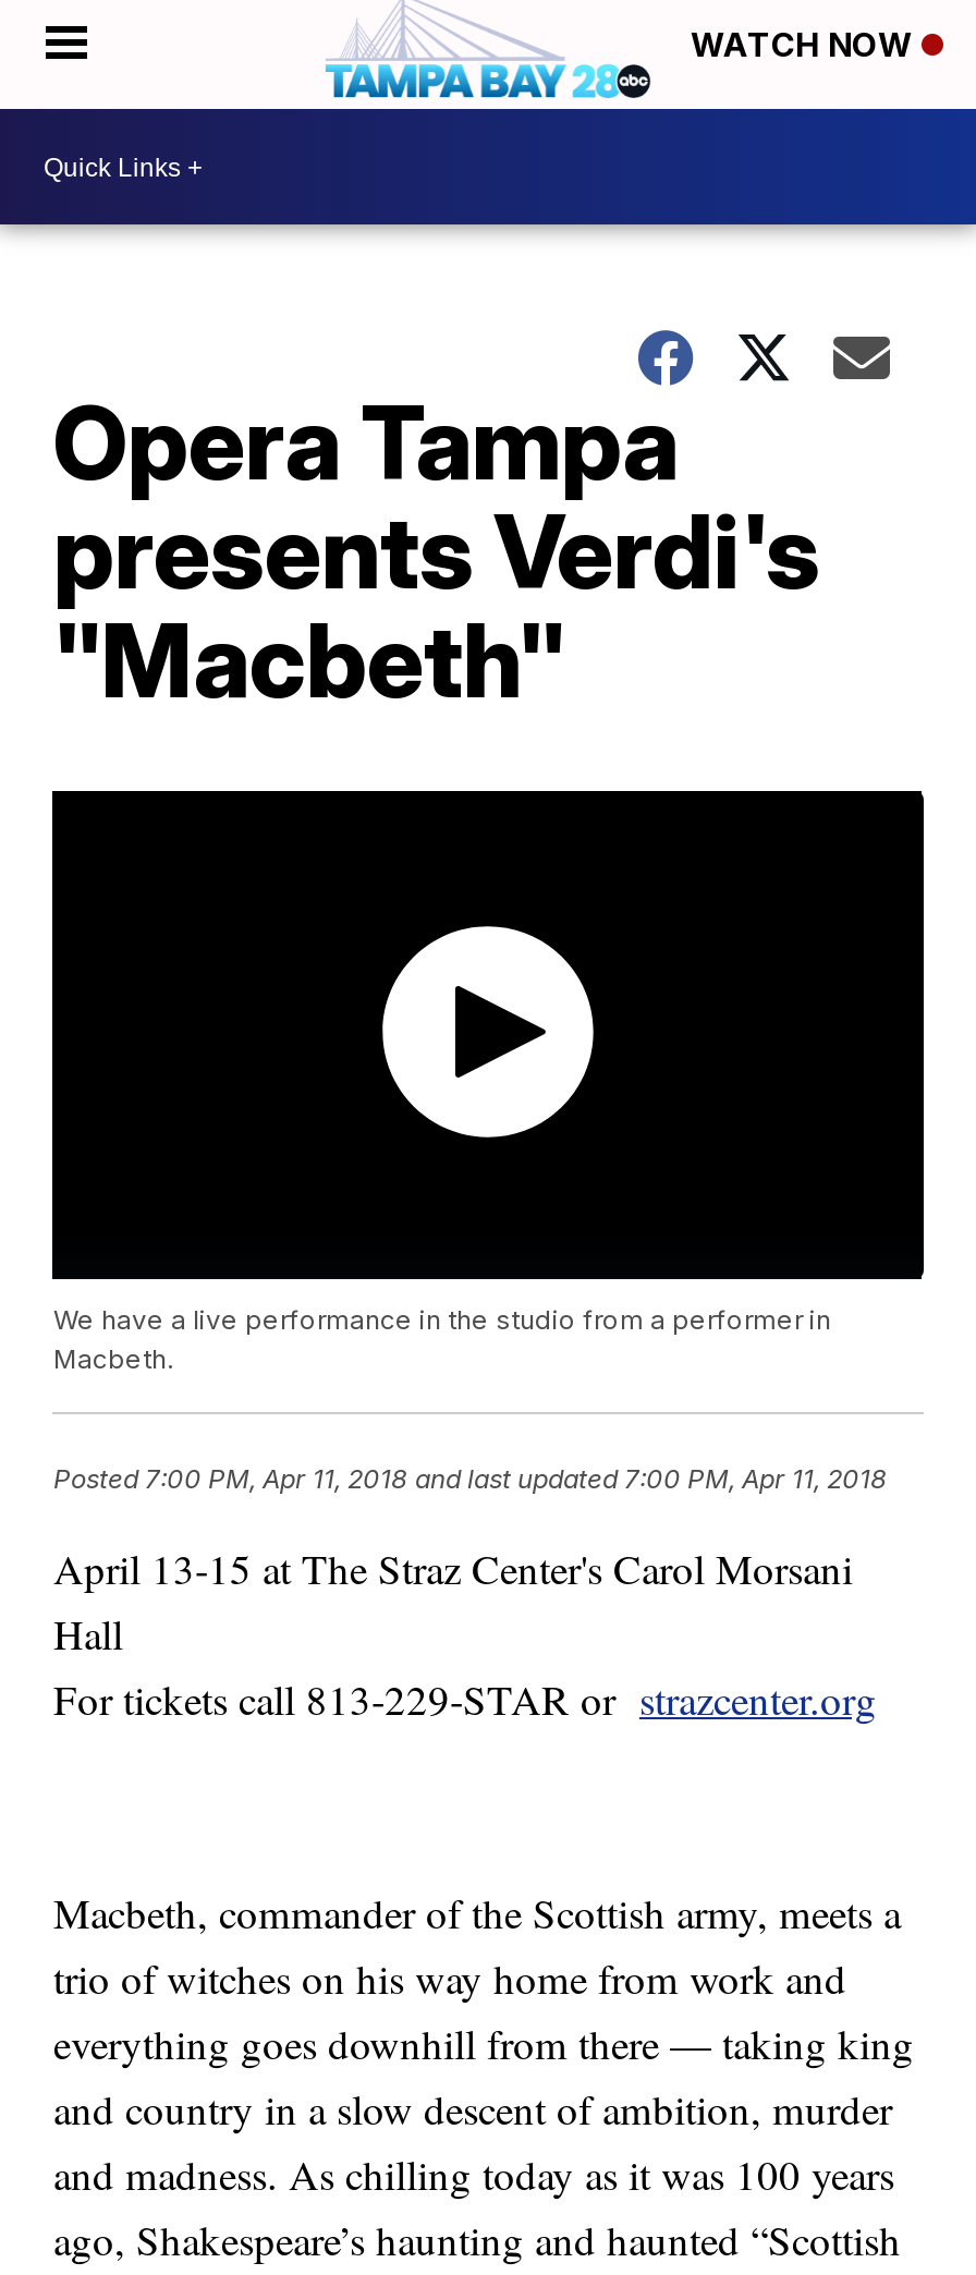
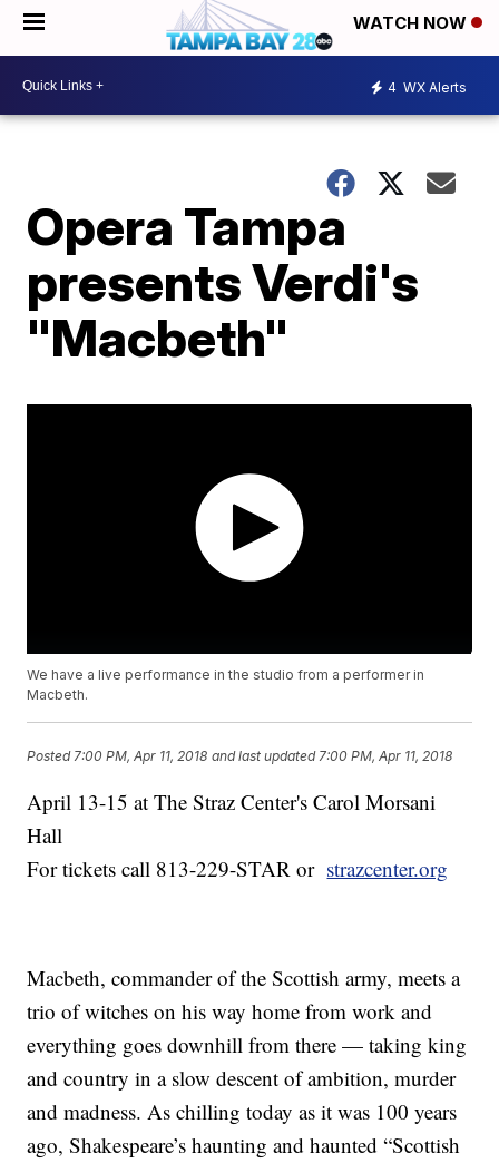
none -> [388,79,467,95] 4 WX Alerts

